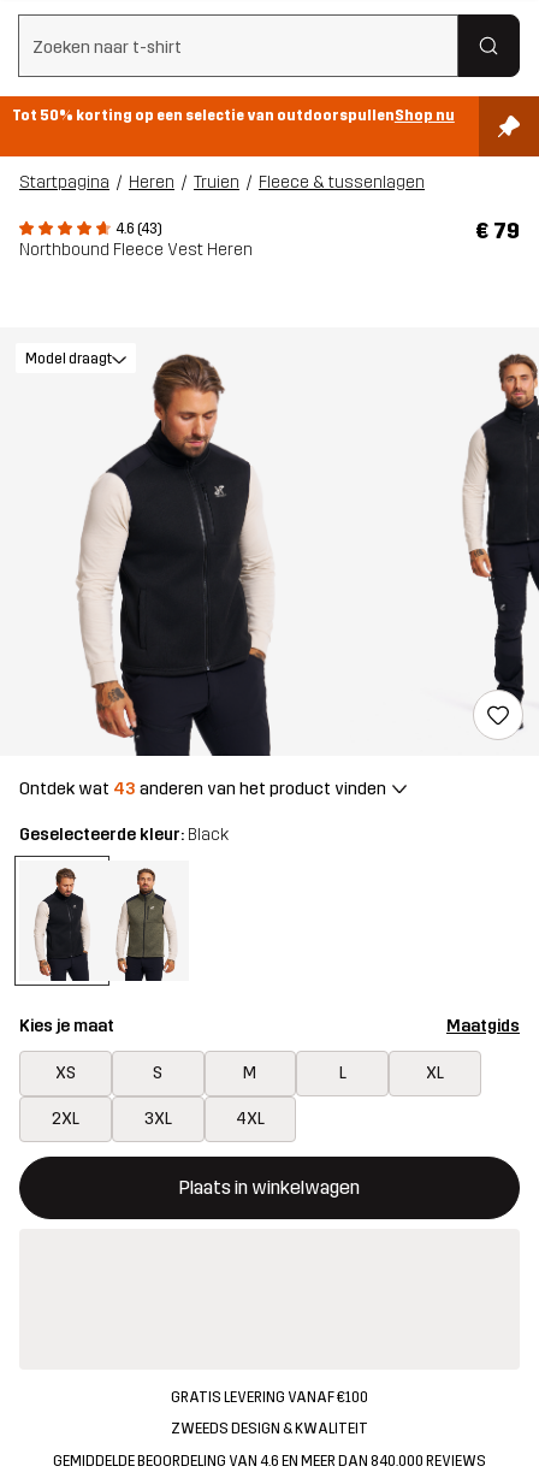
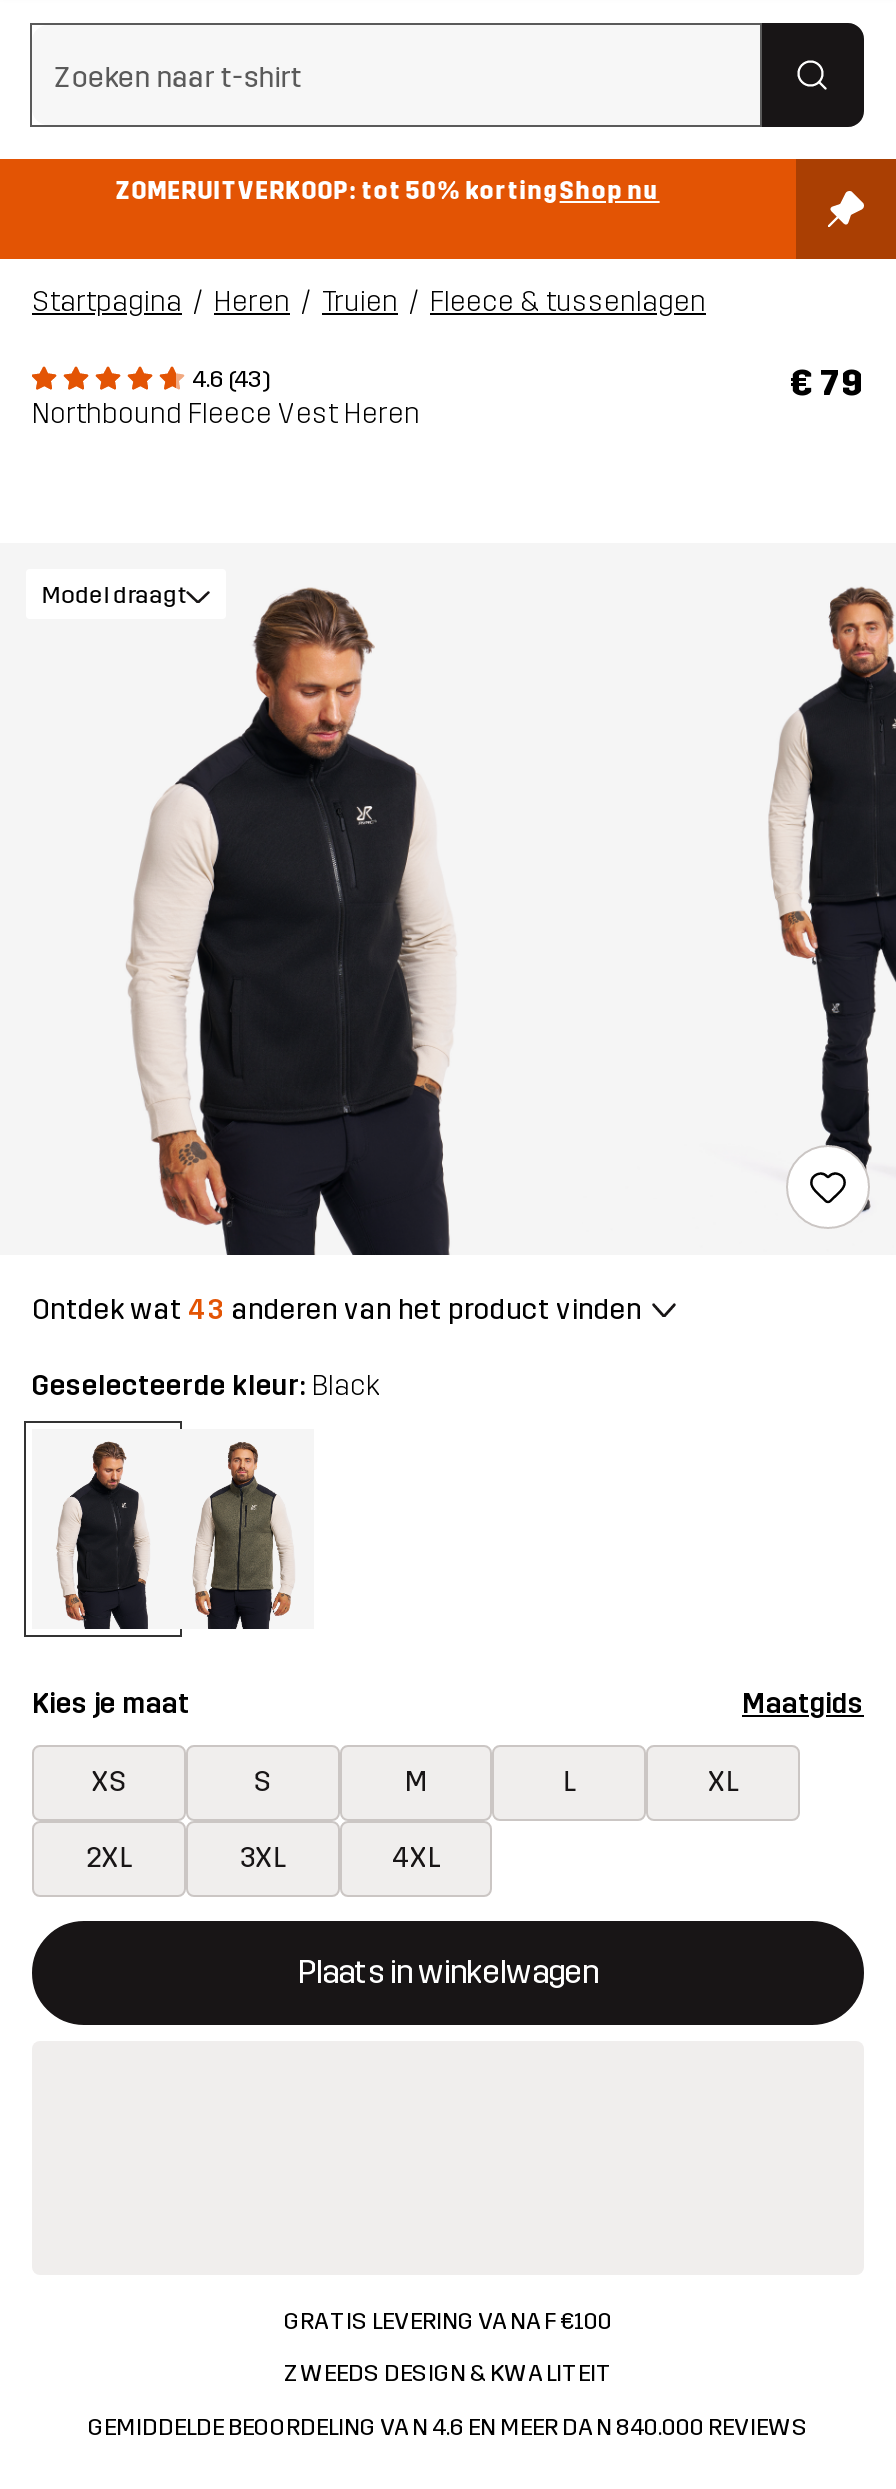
[12,107,455,123] Tot 50% korting op een selectie van outdoorspullenShop nu -> [116,176,660,204] ZOMERUITVERKOOP: tot 50% kortingShop nu

